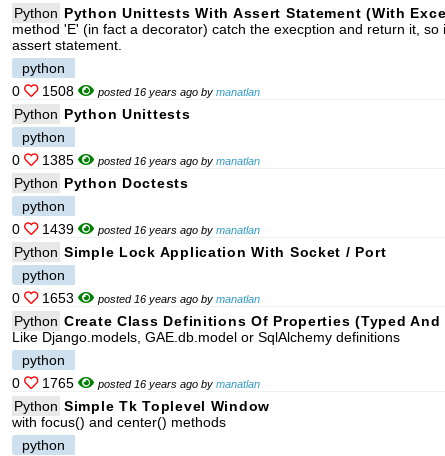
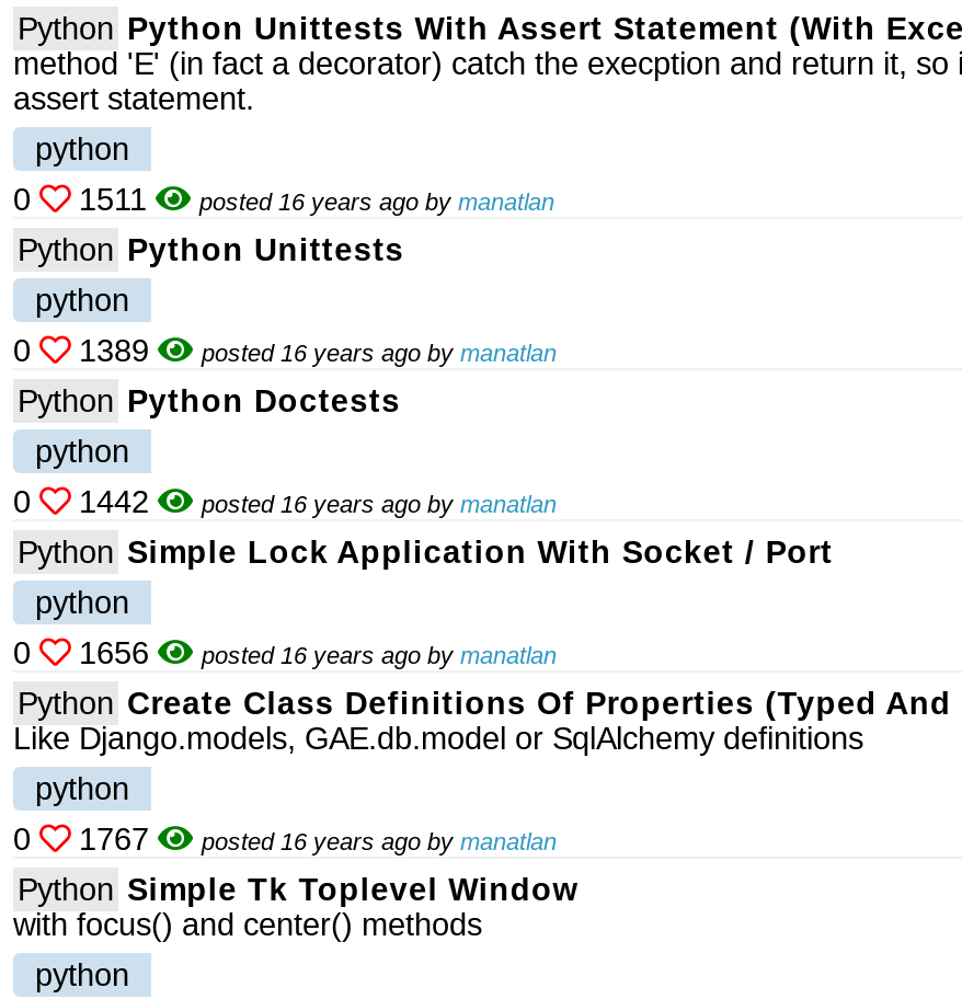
[12,83,260,99] 0 1508 posted 16 years ago by manatlan -> [13,181,554,216] 0 1511 posted 16 years ago by manatlan
[12,152,260,168] 0 1385 posted 16 years ago by manatlan -> [13,332,557,367] 0 1389 posted 16 years ago by manatlan
[12,221,260,237] 0 1439 posted 16 years ago by manatlan -> [13,483,557,518] 0 1442 posted 16 years ago by manatlan
[12,290,260,306] 0 1653 posted 16 years ago by manatlan -> [13,634,557,670] 0 1656 posted 16 years ago by manatlan
[12,375,260,391] 0 1765 posted 16 years ago by manatlan -> [13,821,557,856] 0 1767 posted 16 years ago by manatlan

